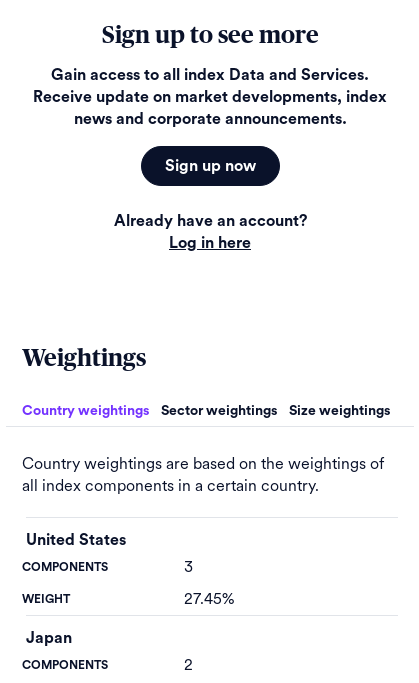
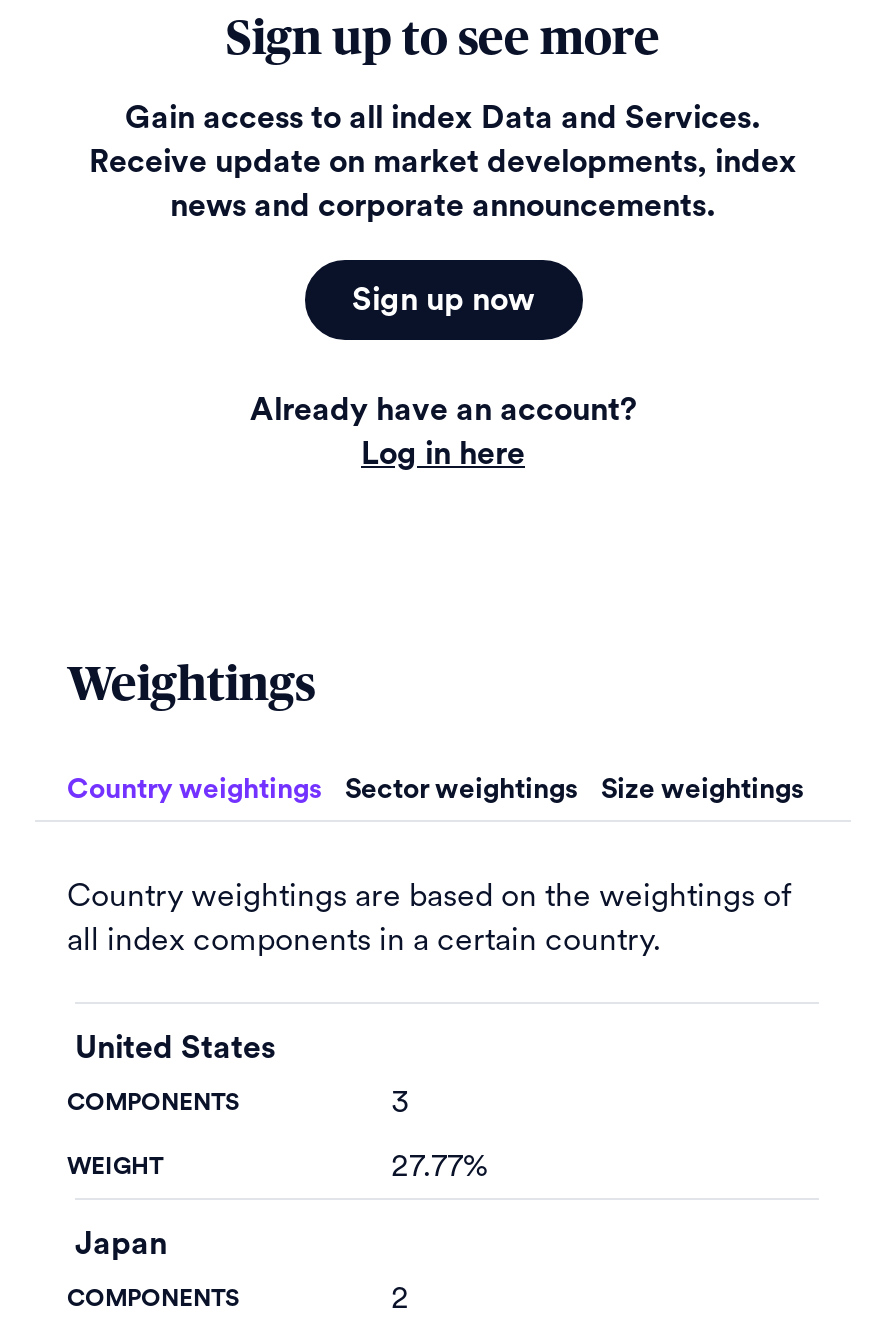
[184,589,234,608] 27.45% -> [391,1146,487,1184] 27.77%

